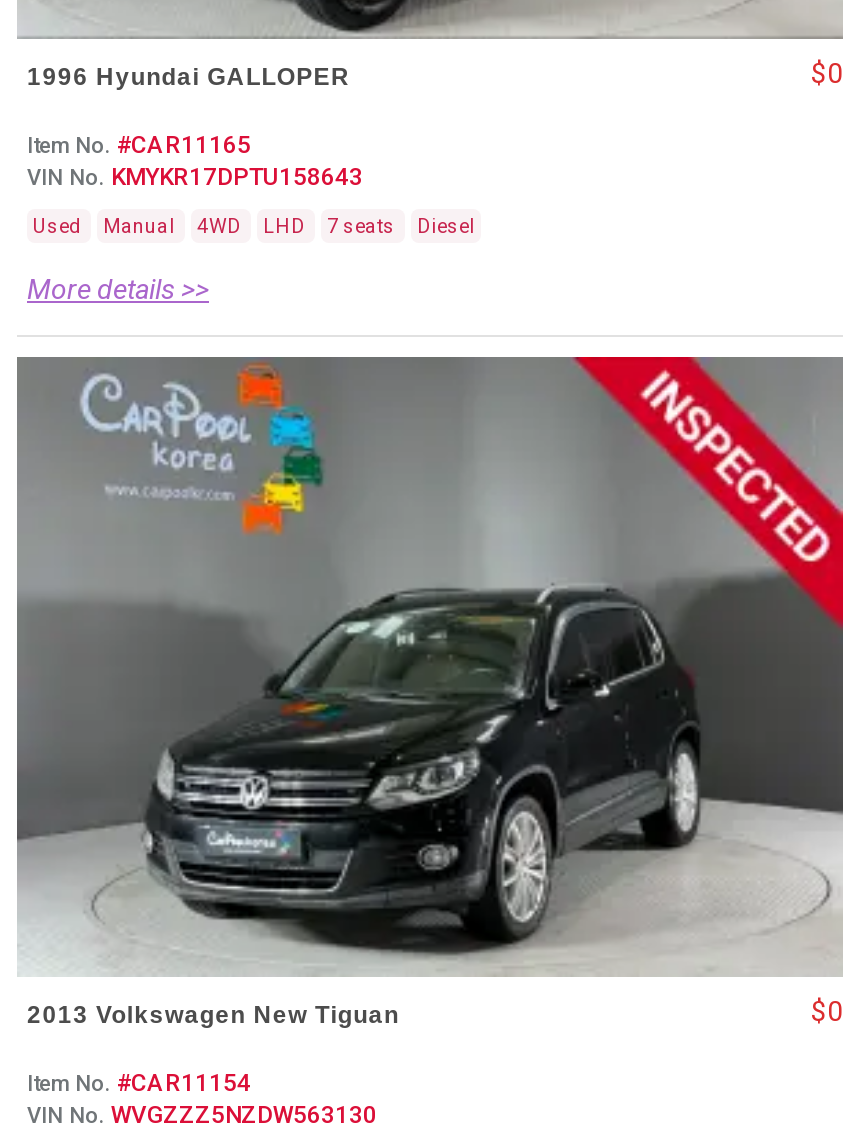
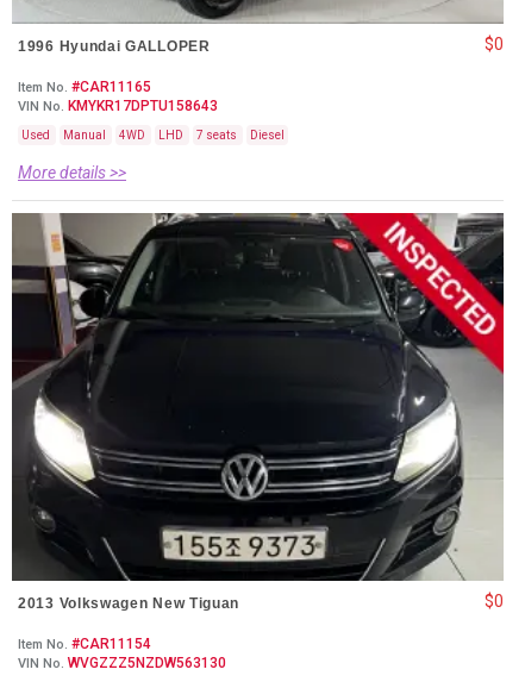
[17,354,843,976] [image] -> [11,212,504,582] [image]

